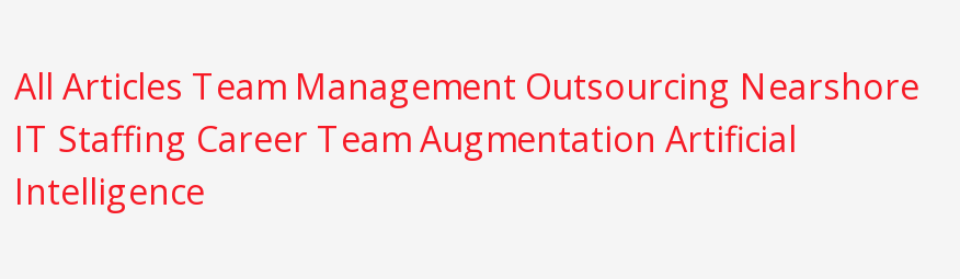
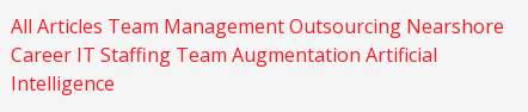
[14,115,797,163] IT Staffing Career Team Augmentation Artificial -> [11,42,437,68] Career IT Staffing Team Augmentation Artificial

